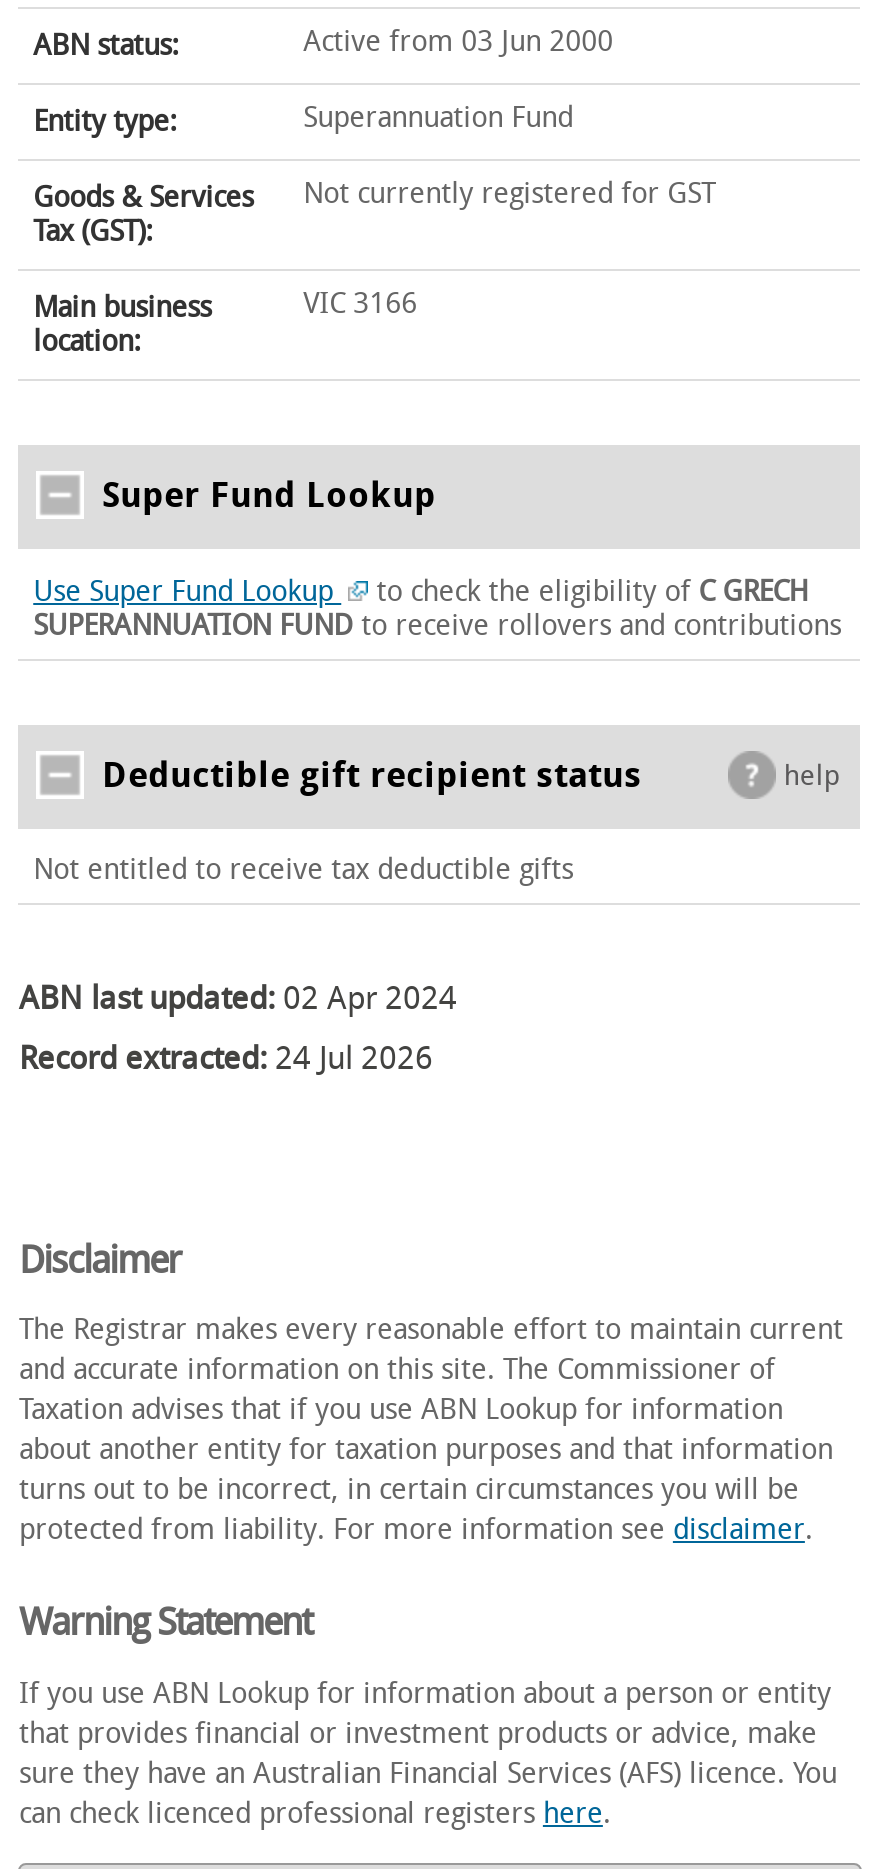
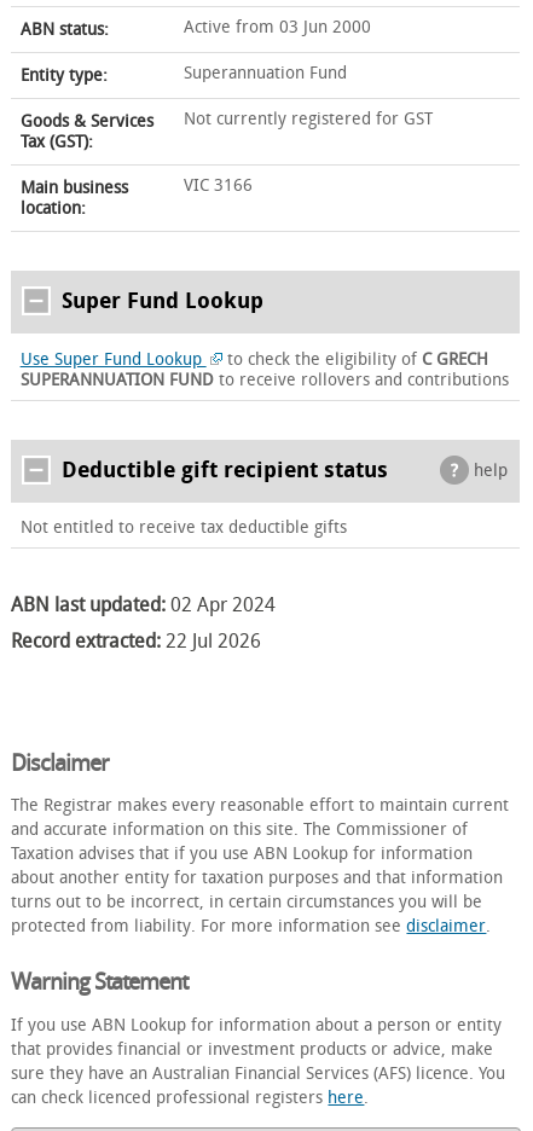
[19,1040,433,1078] Record extracted: 24 Jul 2026 -> [11,630,262,653] Record extracted: 22 Jul 2026

